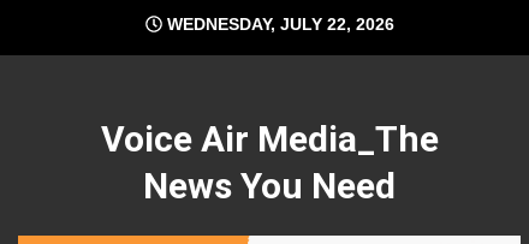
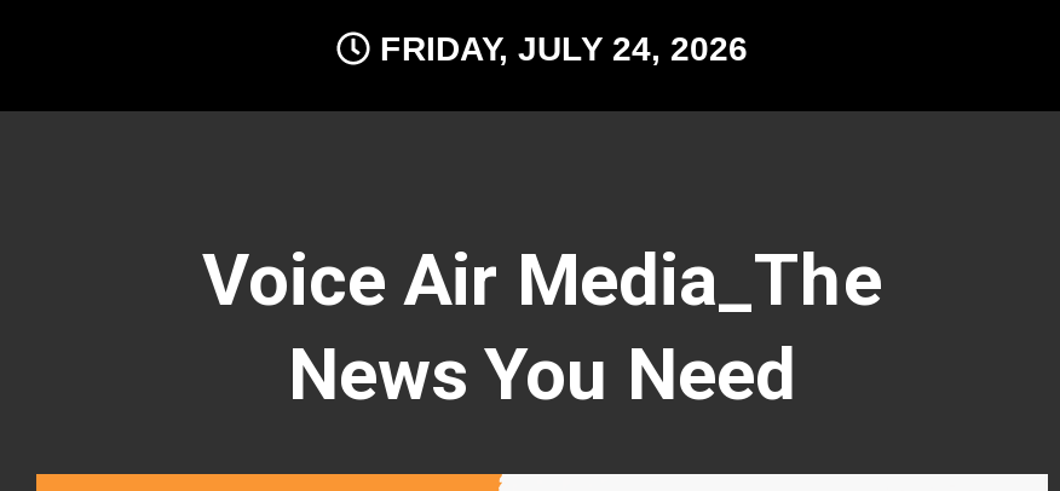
[162,14,394,34] WEDNESDAY, JULY 22, 2026 -> [370,29,748,68] FRIDAY, JULY 24, 2026

